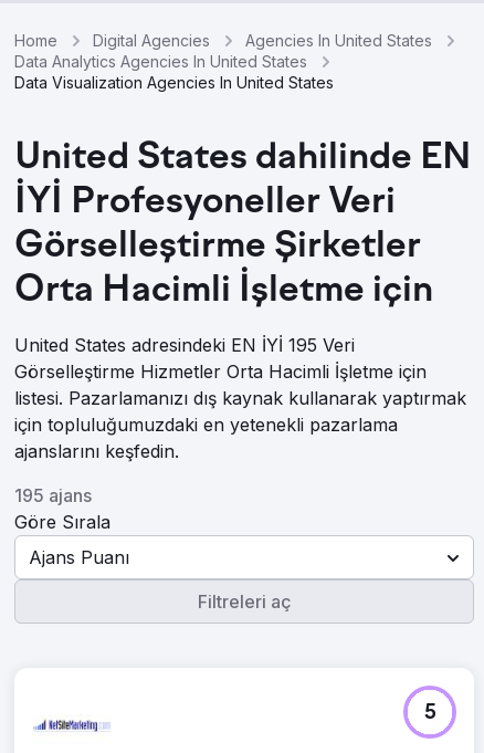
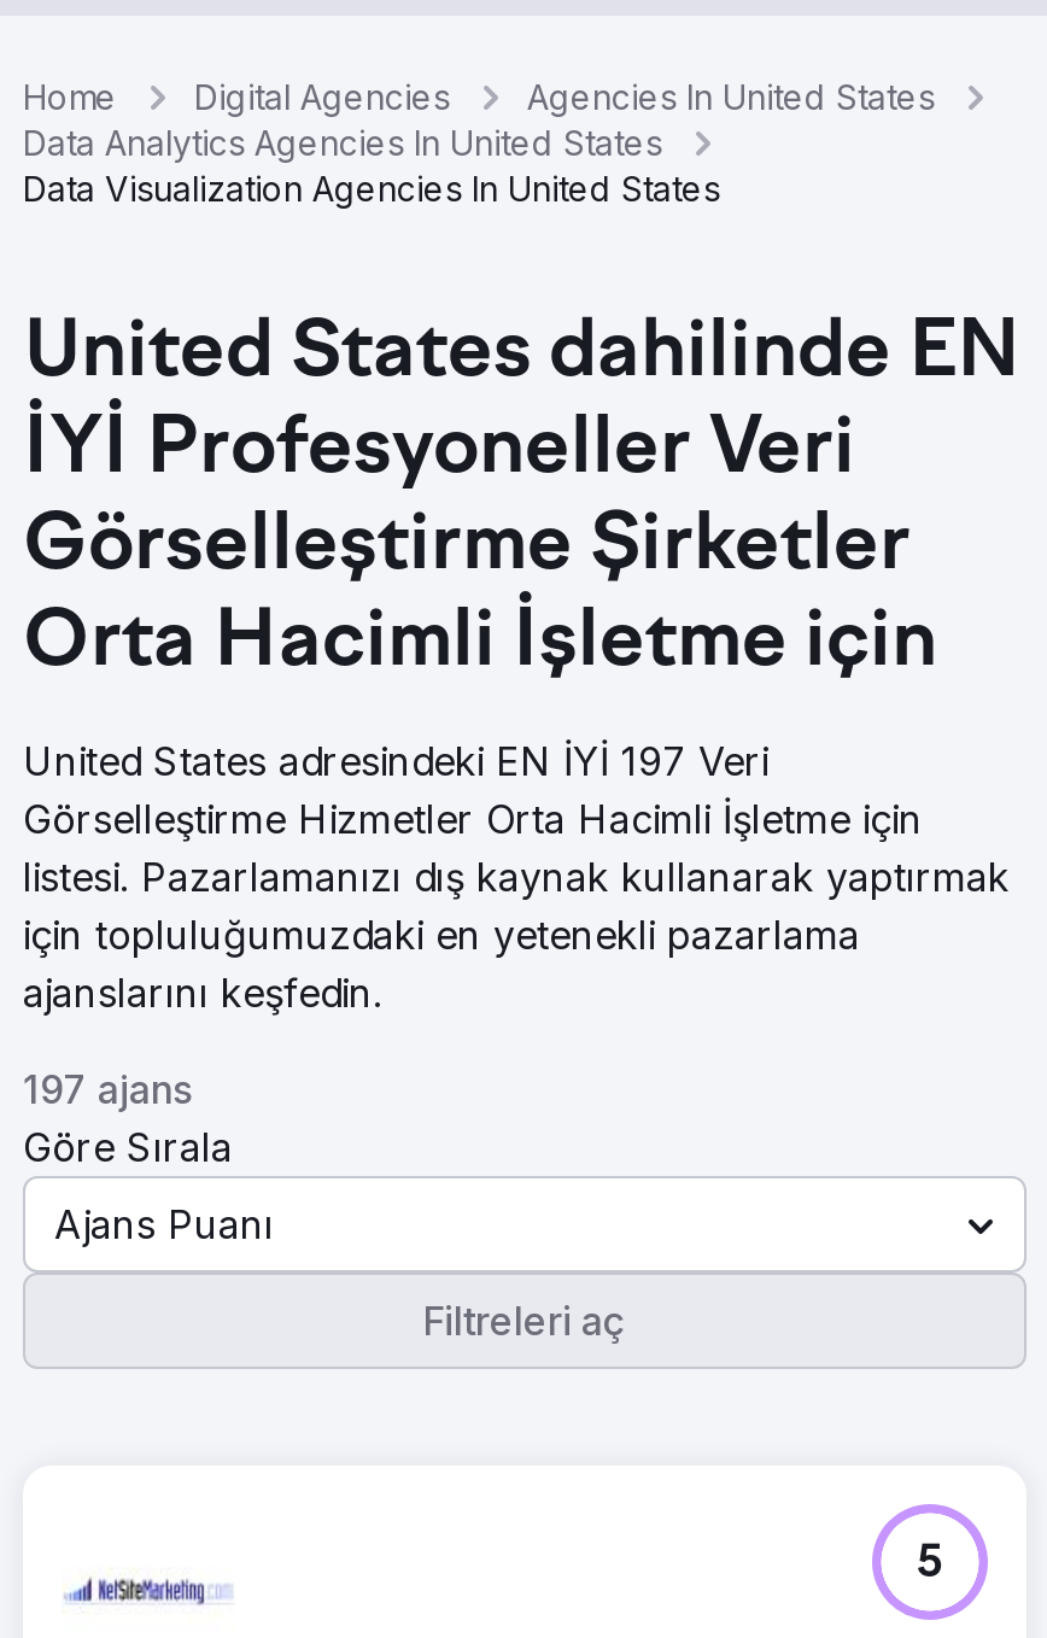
[14,334,355,356] United States adresindeki EN İYİ 195 Veri -> [23,737,768,785] United States adresindeki EN İYİ 197 Veri
[14,484,92,506] 195 ajans -> [23,1065,192,1113] 197 ajans

